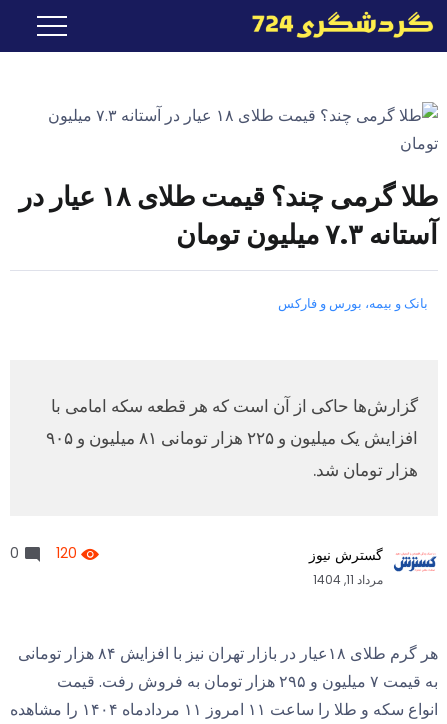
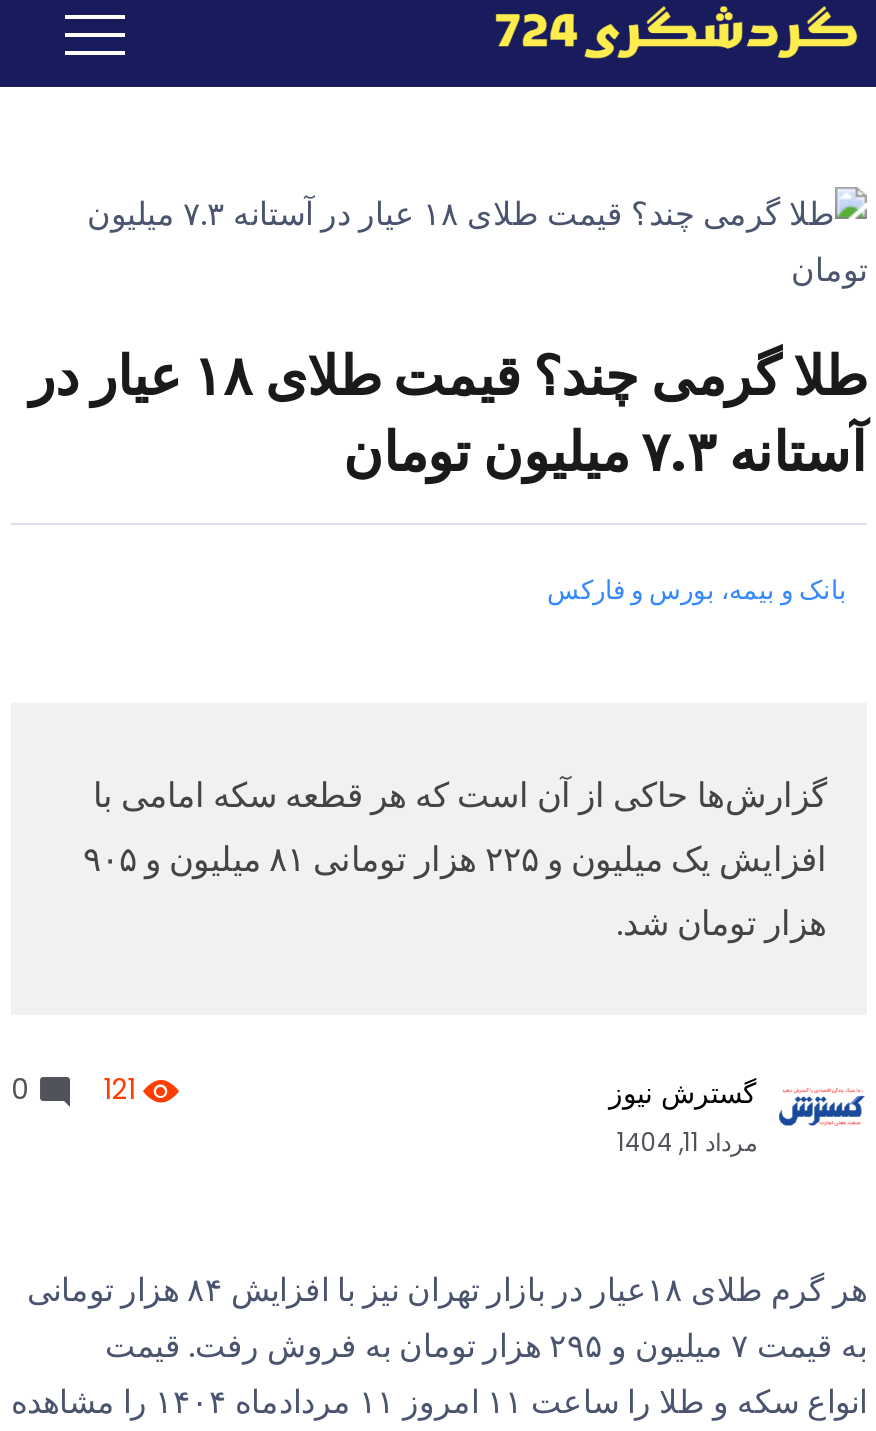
[10,543,77,563] 0 120 -> [11,1070,135,1110] 0 121

